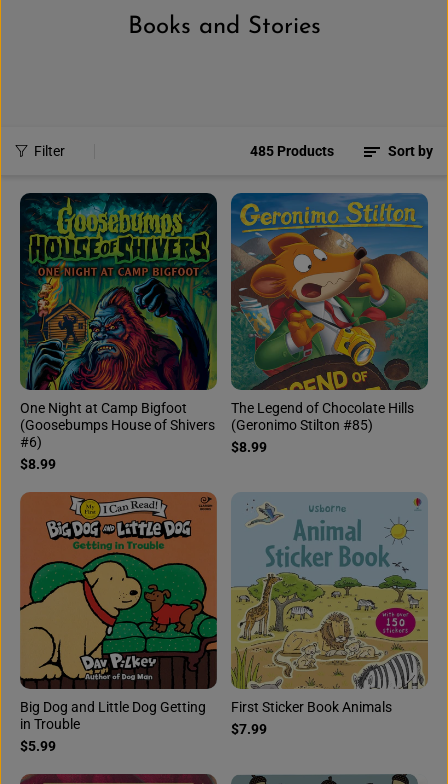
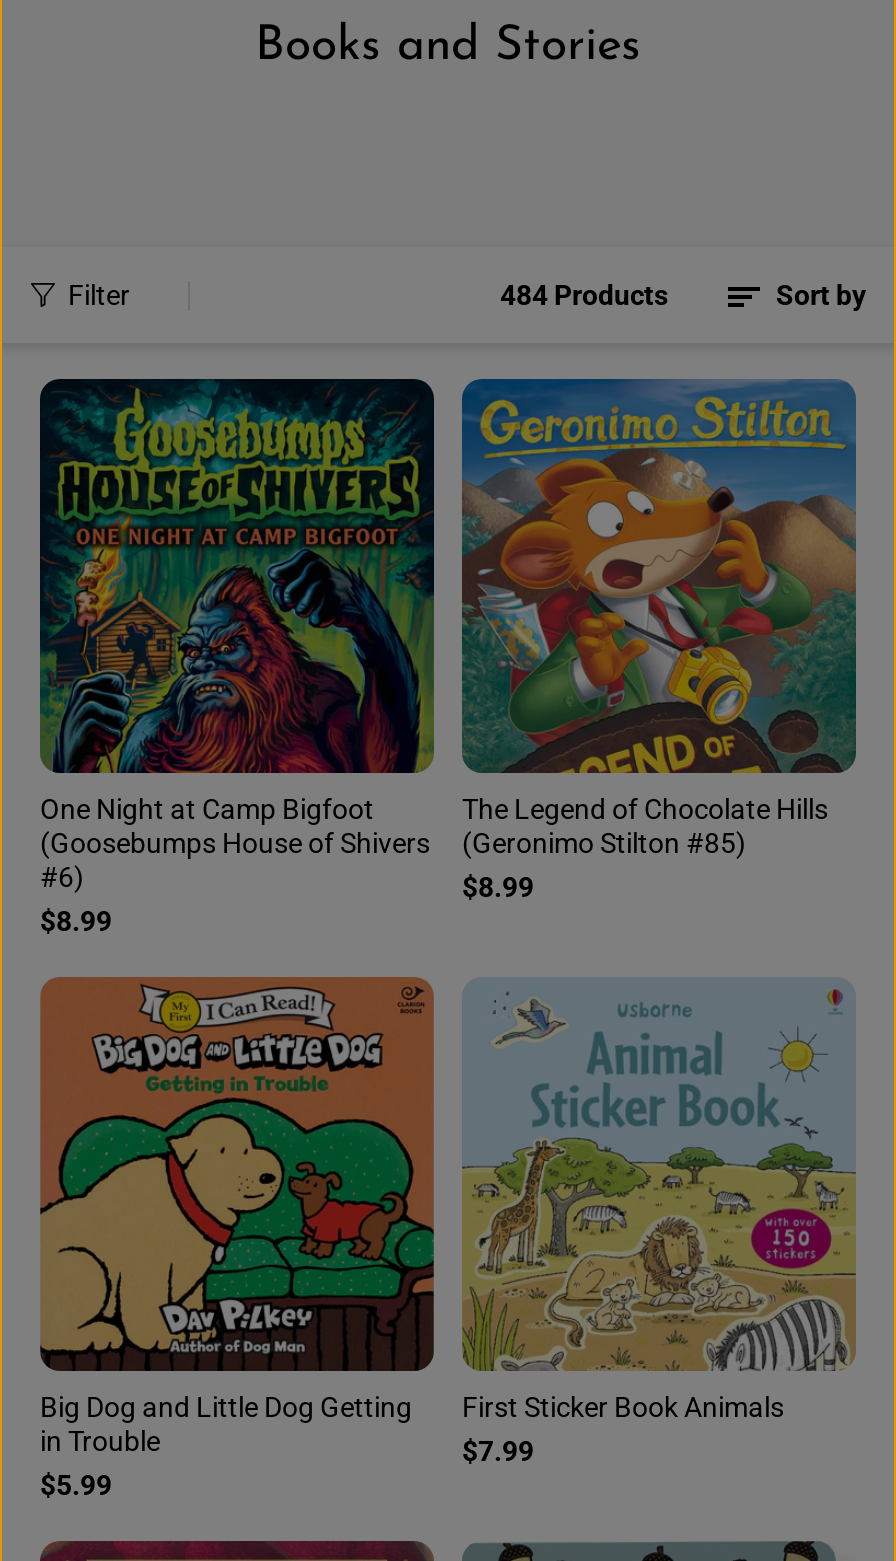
[250,143,334,159] 485 Products -> [500,279,668,311] 484 Products

